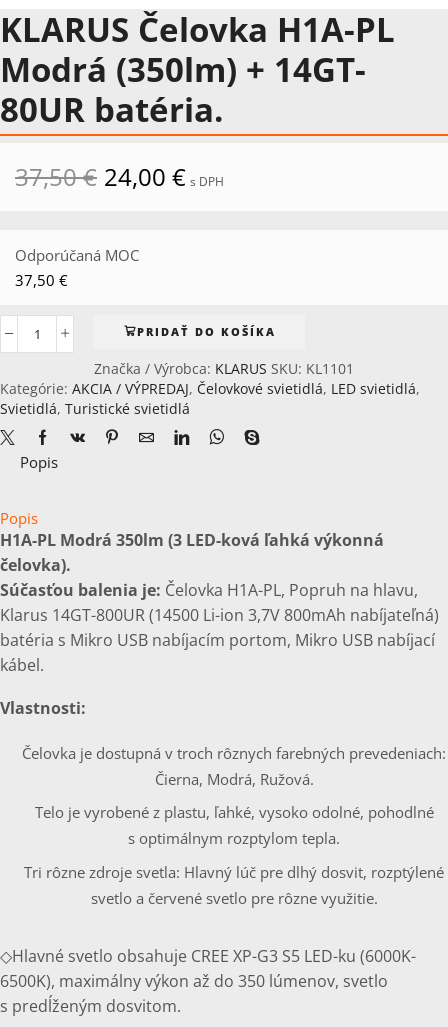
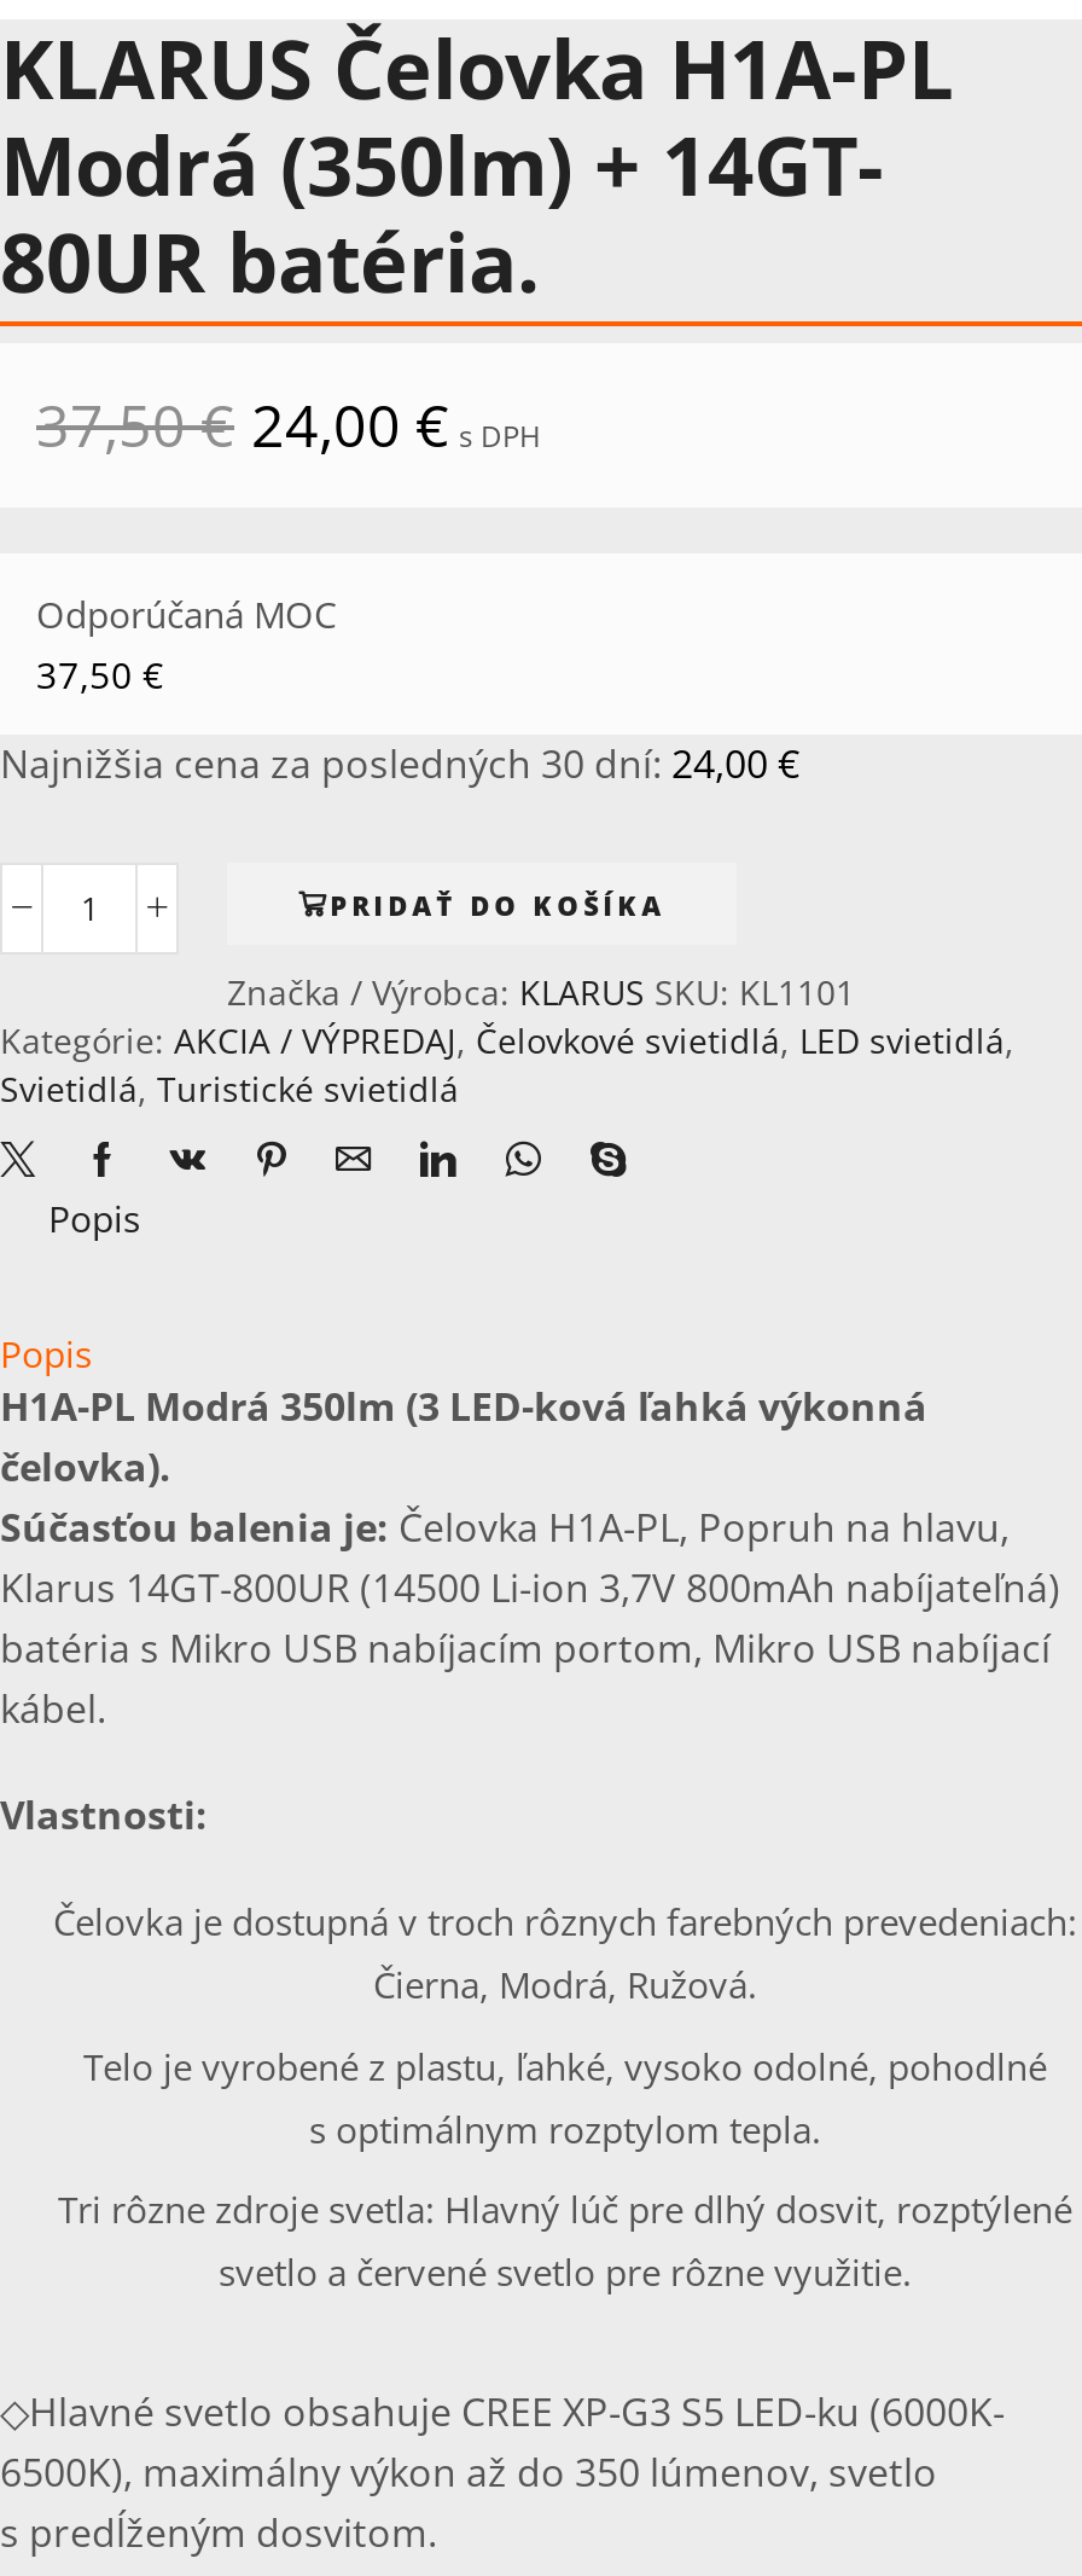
none -> [0,736,799,789] Najnižšia cena za posledných 30 dní: 24,00 €

